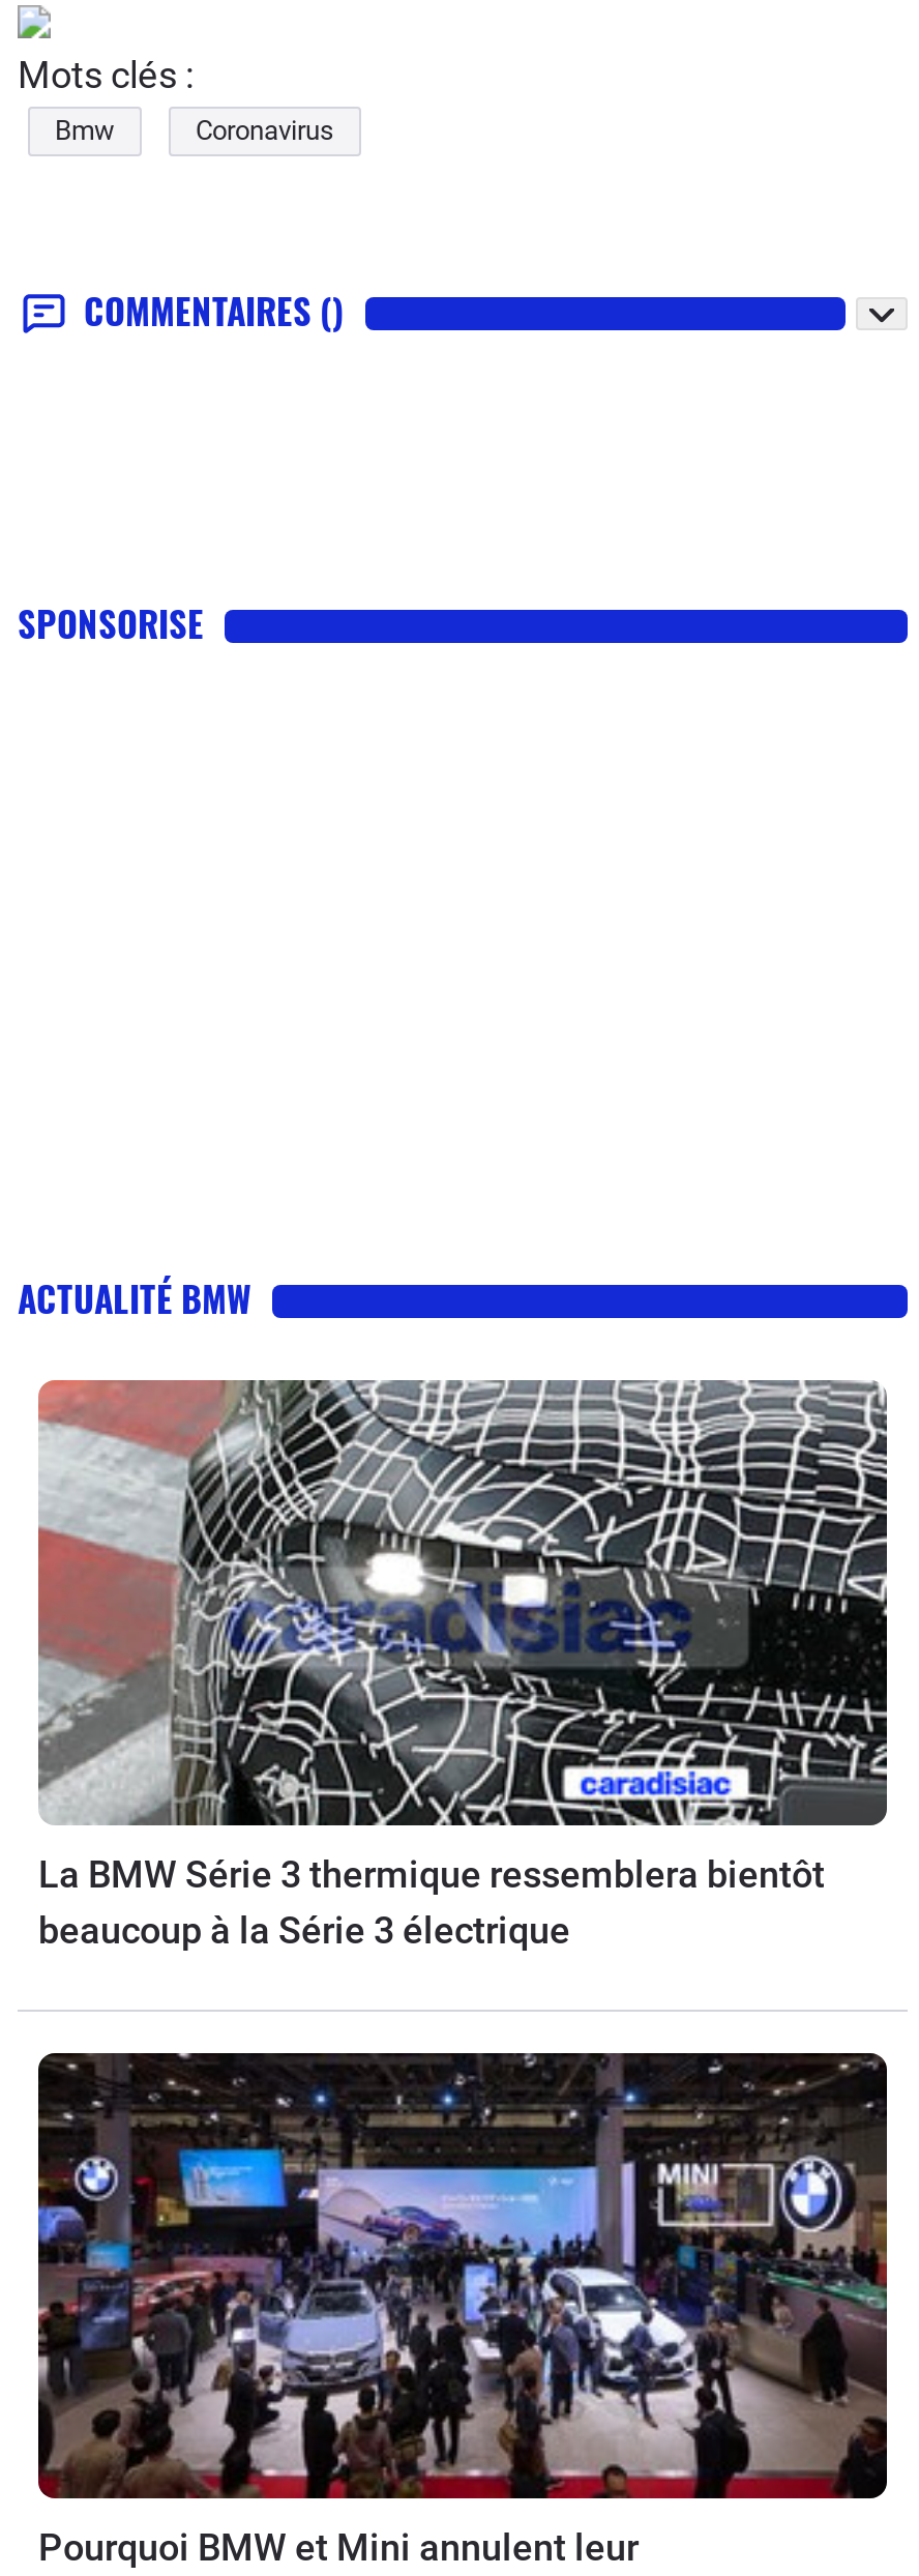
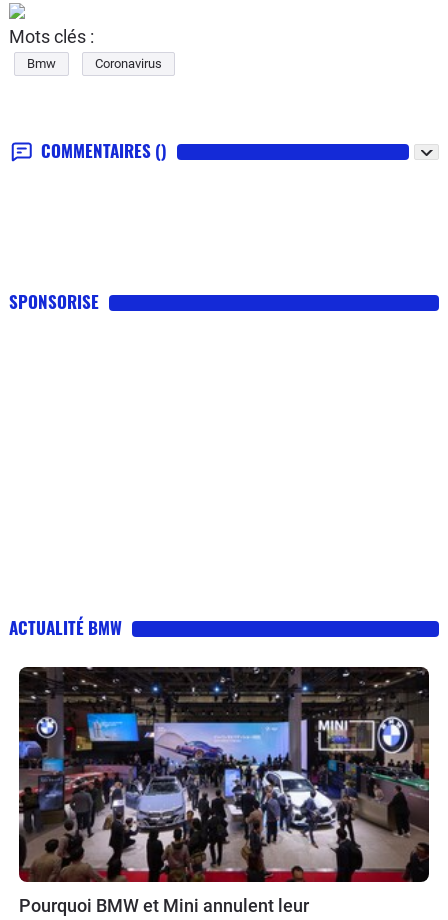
[36,1378,889,1952] [image] | La BMW Série 3 thermique ressemblera bientôt | beaucoup à la Série 3 électrique -> none

